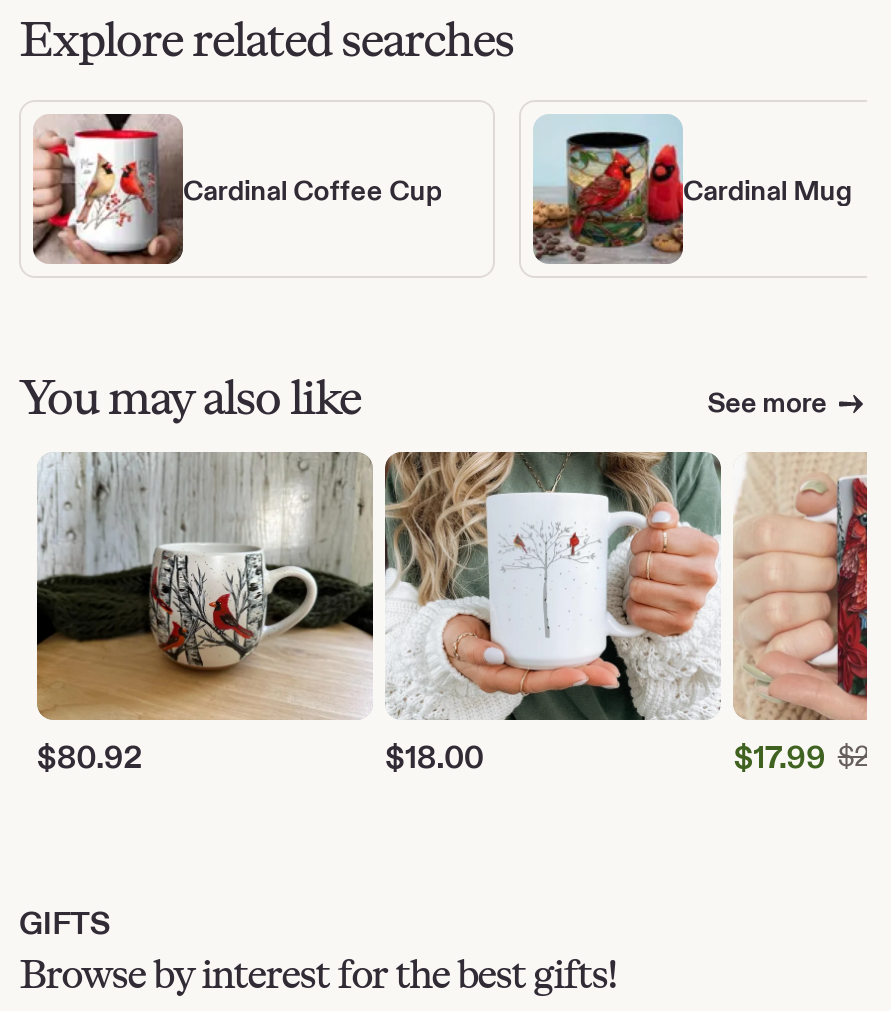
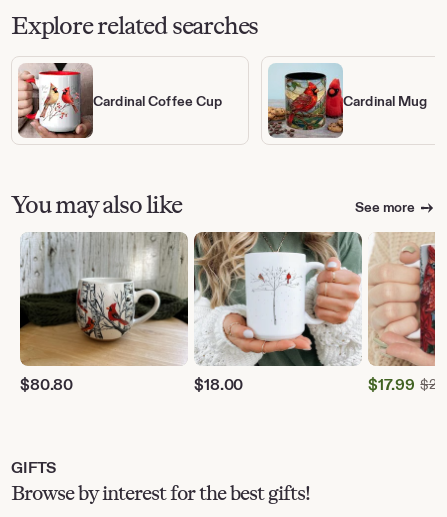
[37,736,141,776] $80.92 -> [20,374,73,394] $80.80

